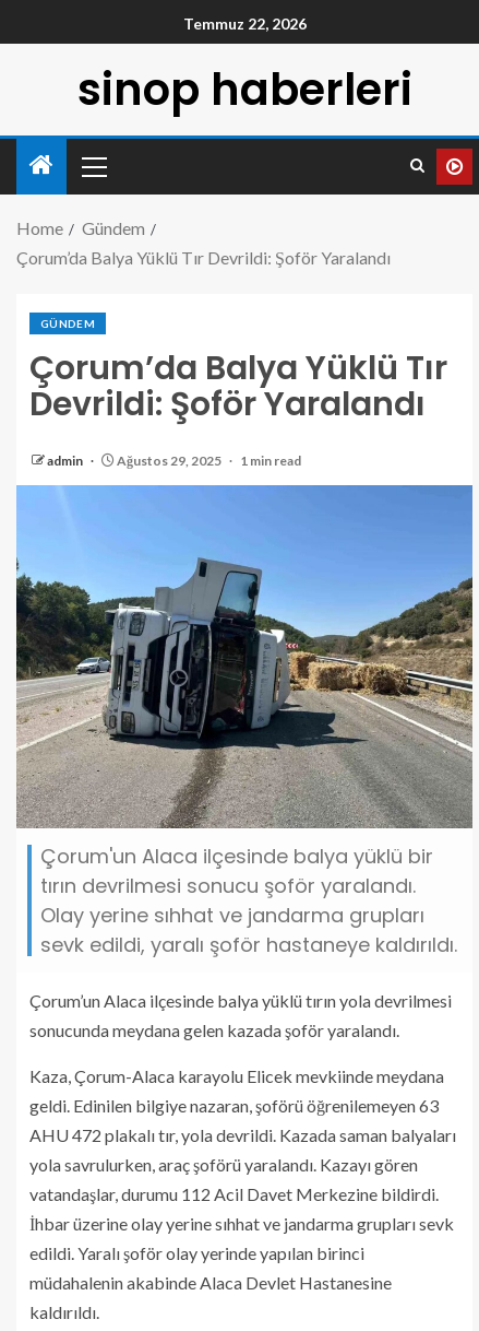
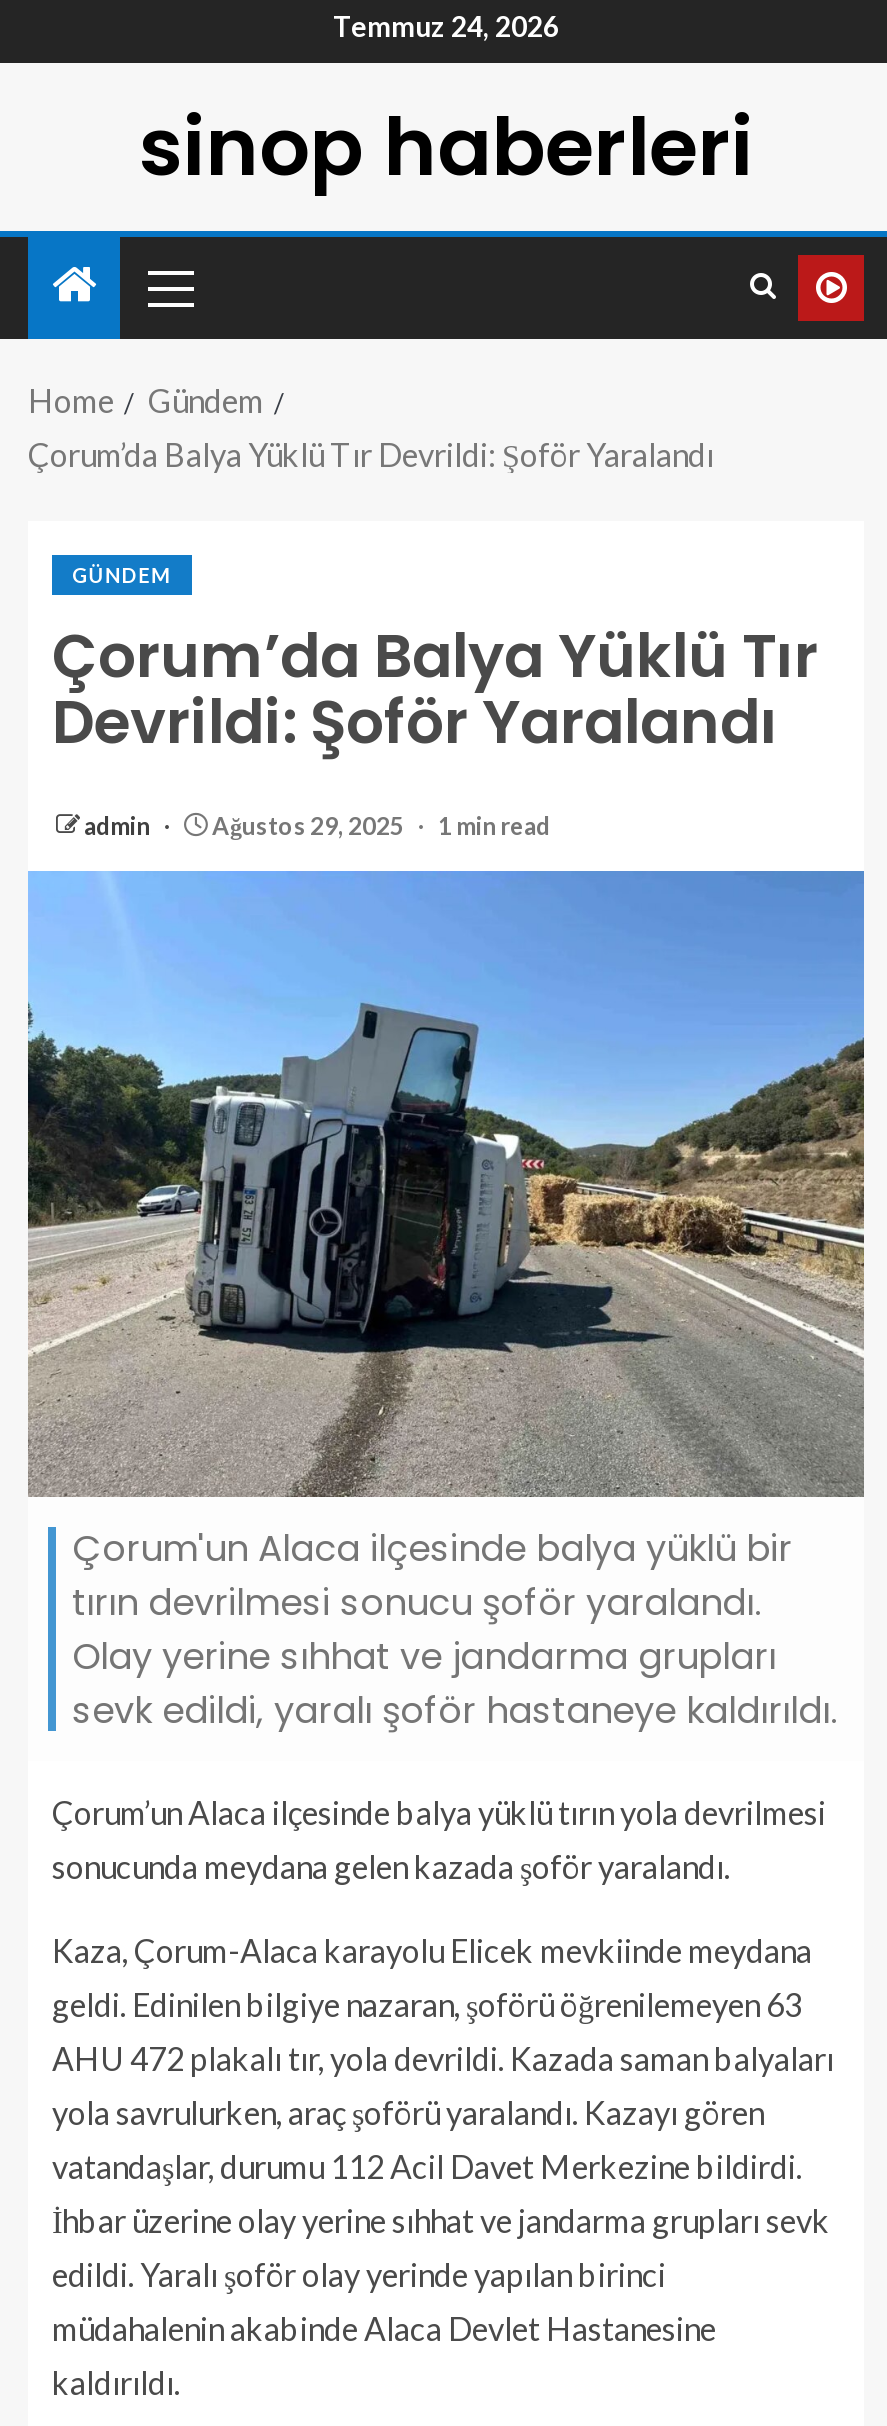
[183,14,306,33] Temmuz 22, 2026 -> [333,9,559,43] Temmuz 24, 2026

